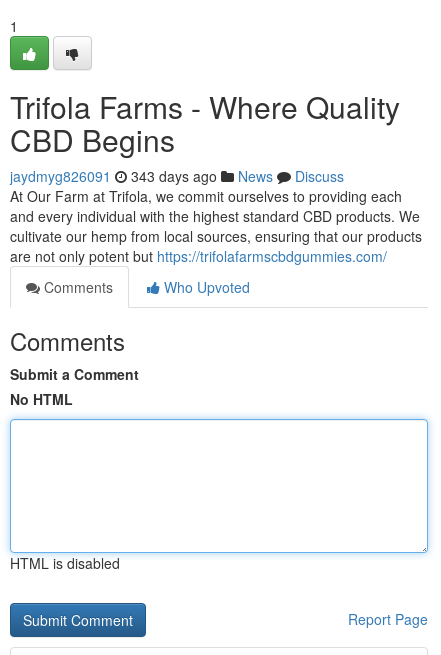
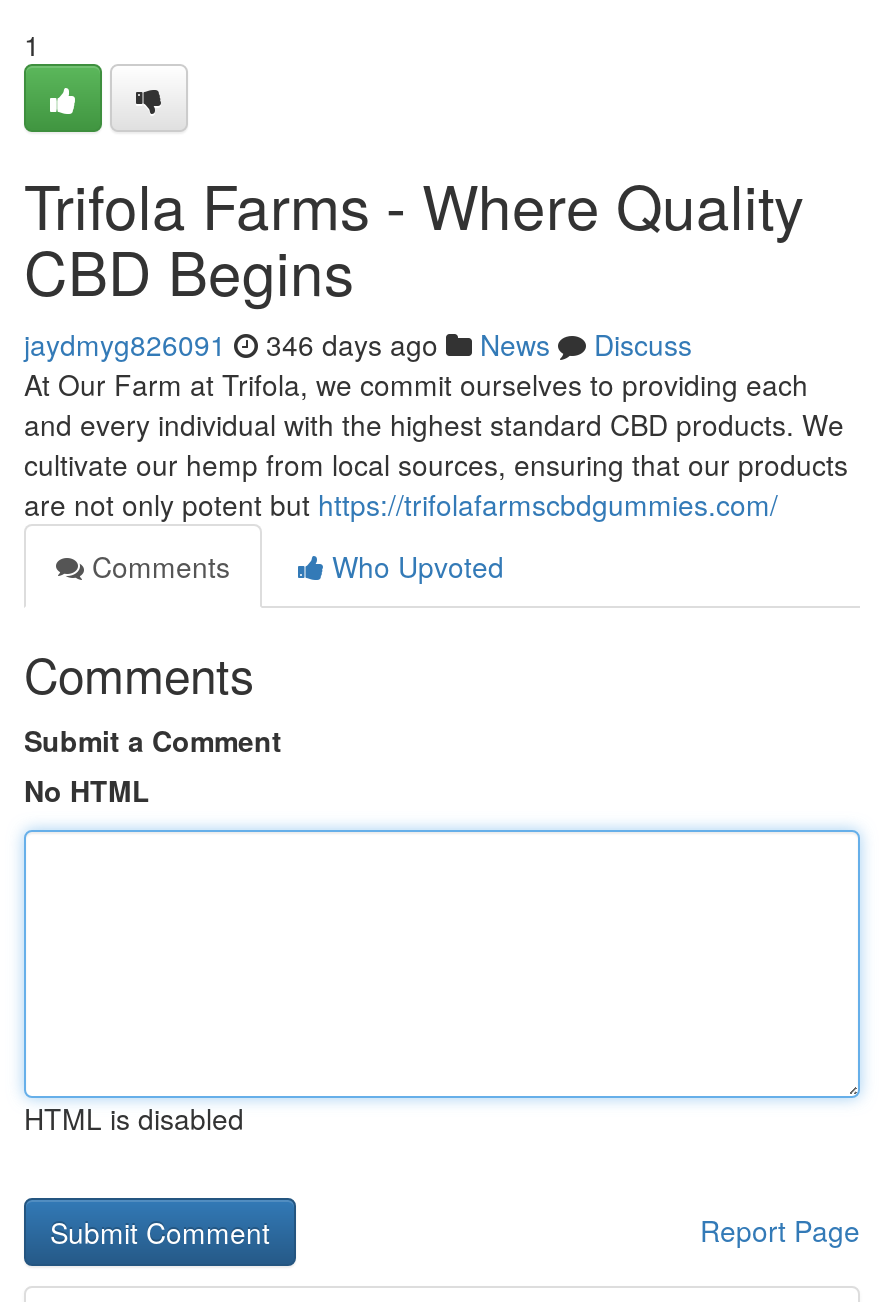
[10,166,344,186] jaydmyg826091 343 days ago News Discuss -> [24,324,692,364] jaydmyg826091 346 days ago News Discuss

